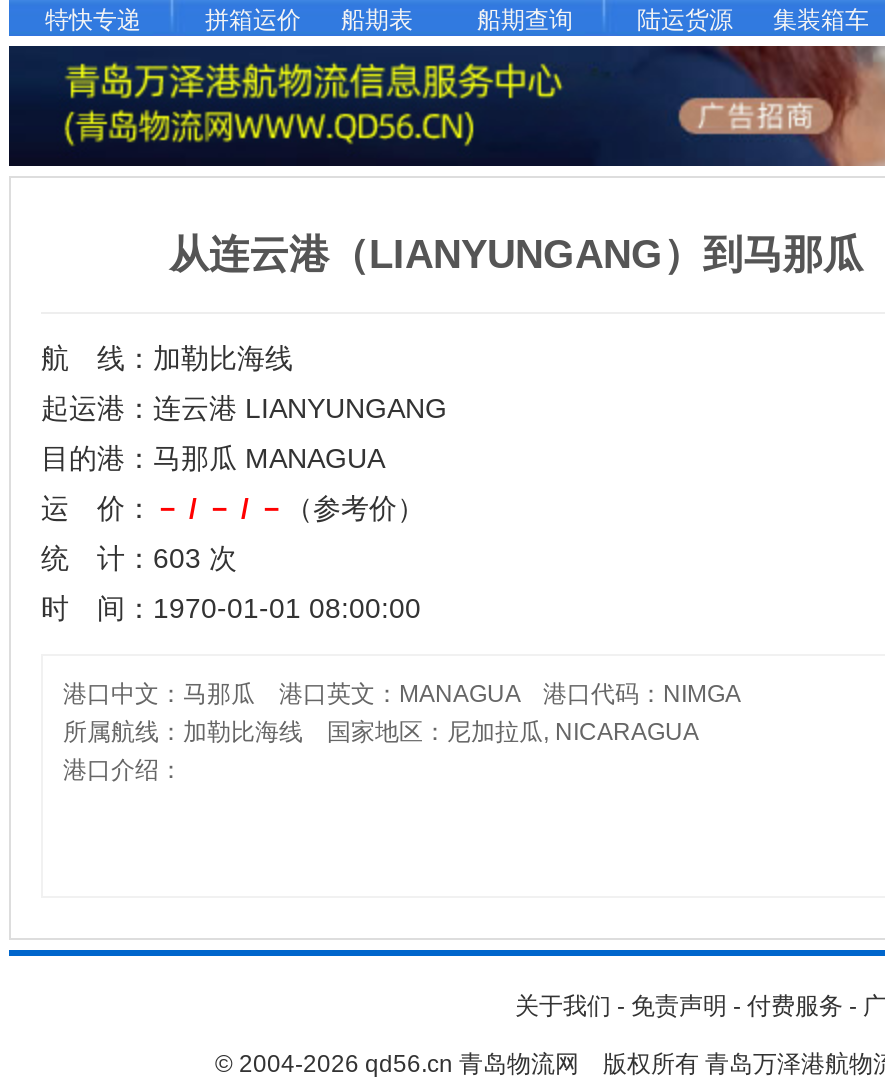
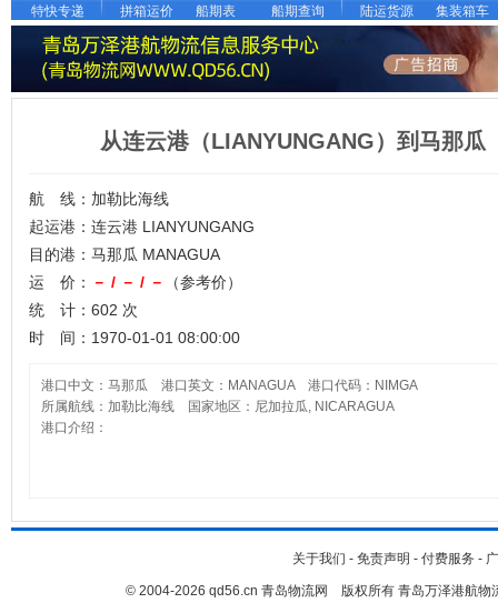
[41,542,237,574] 统 计：603 次 -> [29,301,138,319] 统 计：602 次

